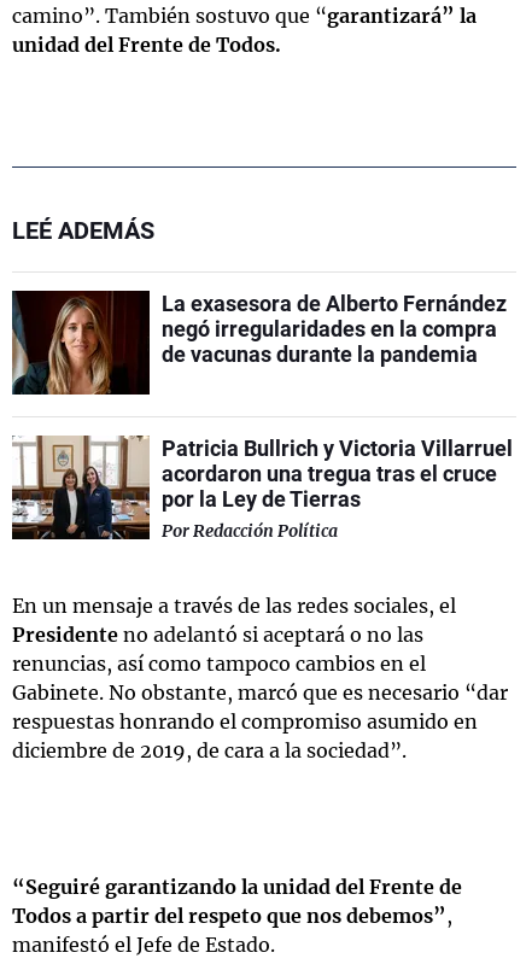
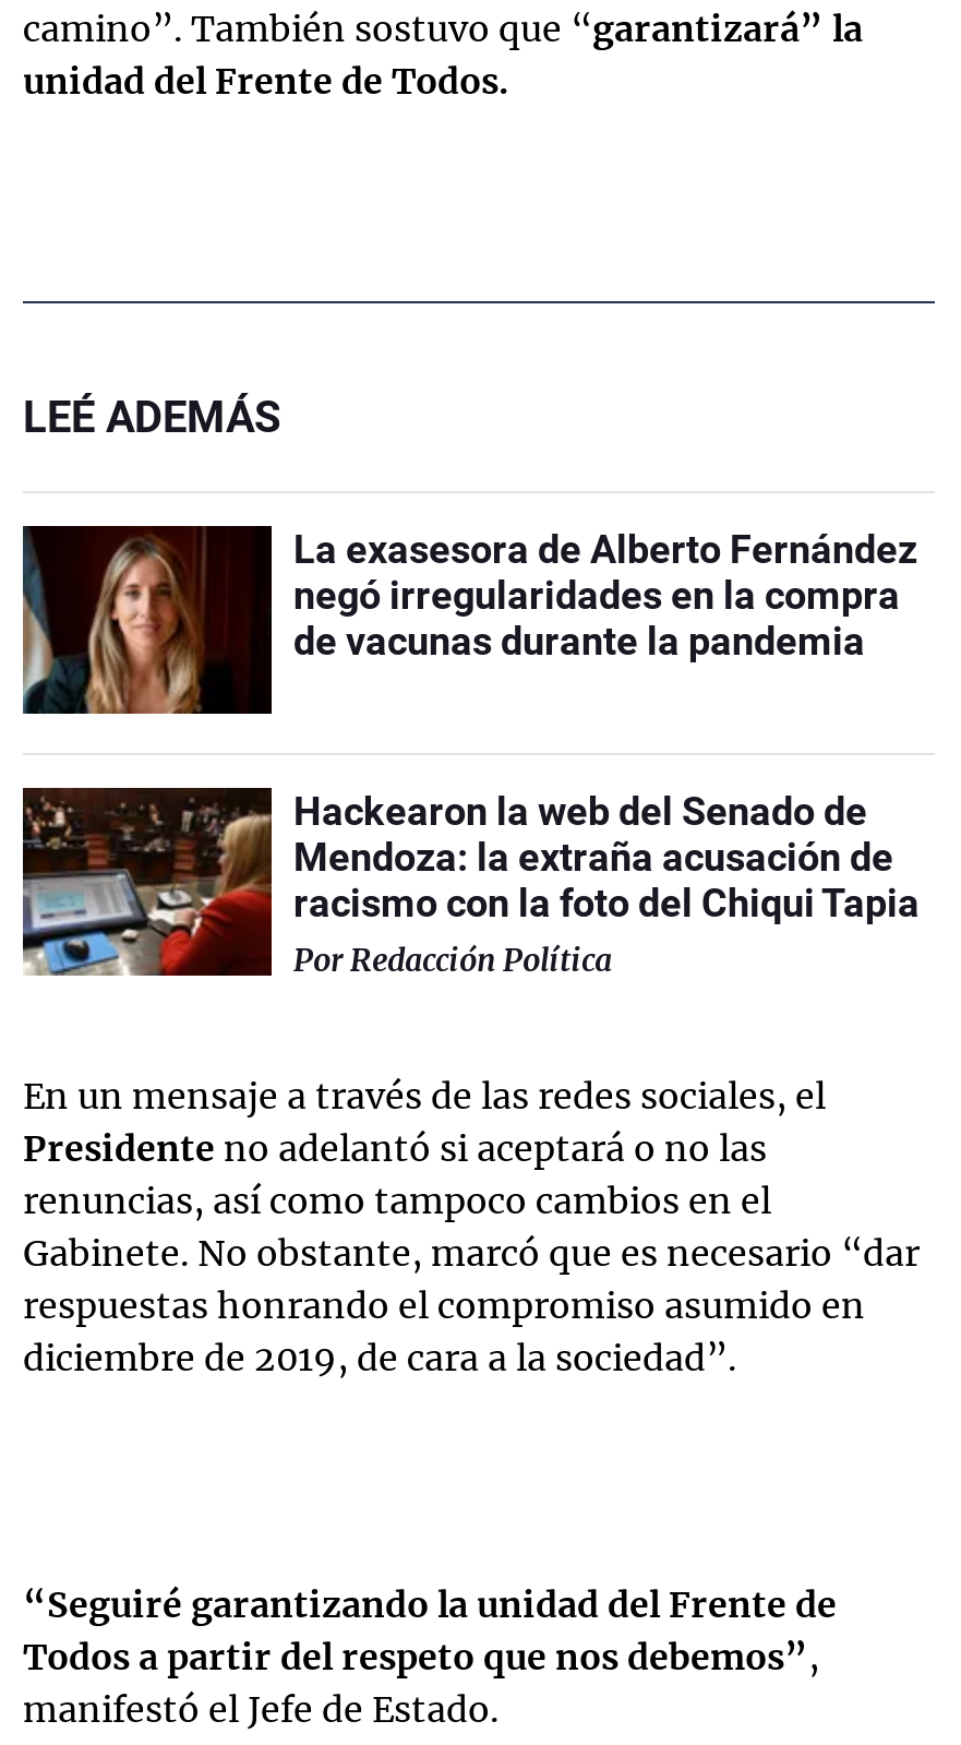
[11,434,513,540] [image] | Patricia Bullrich y Victoria Villarruel | acordaron una tregua tras el cruce | por la Ley de Tierras -> [21,786,920,978] [image] | Hackearon la web del Senado de | Mendoza: la extraña acusación de | racismo con la foto del Chiqui Tapia

